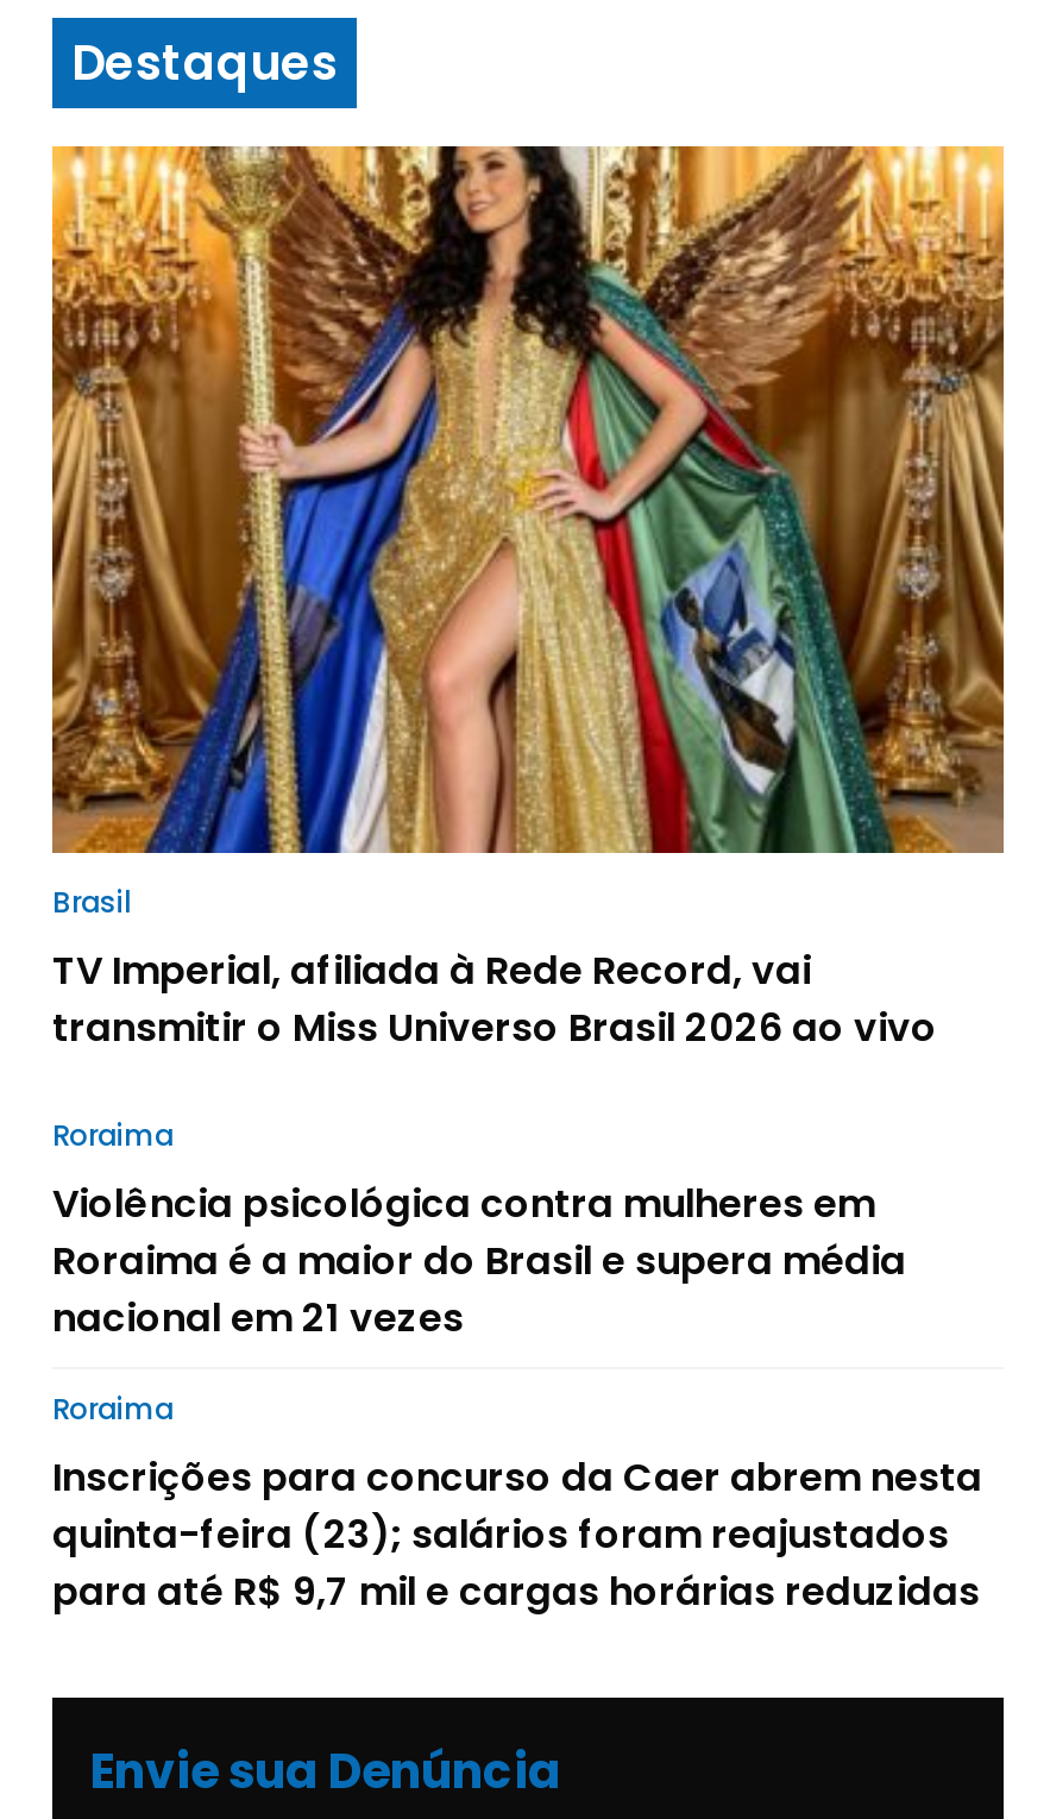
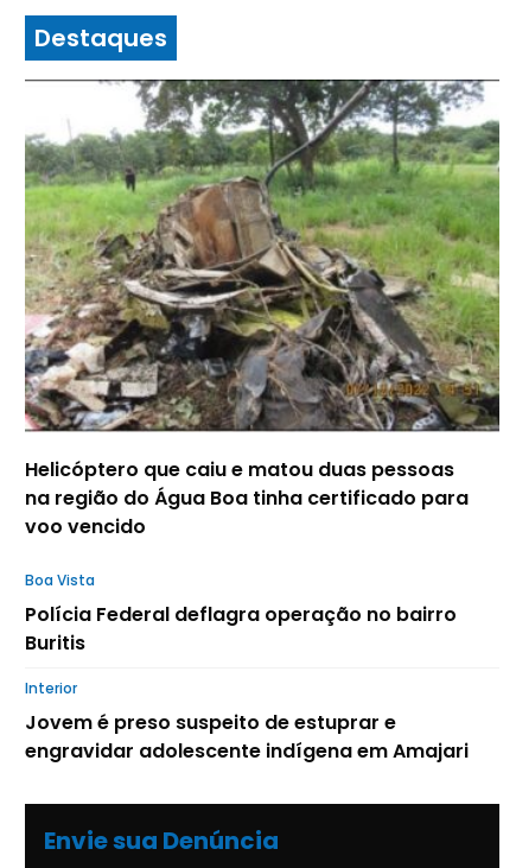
[50,144,1006,1054] [image] | Brasil | TV Imperial, afiliada à Rede Record, vai | transmitir o Miss Universo Brasil 2026 ao vivo -> [24,78,501,540] [image] | Helicóptero que caiu e matou duas pessoas | na região do Água Boa tinha certificado para | voo vencido
[52,1114,906,1344] Roraima | Violência psicológica contra mulheres em | Roraima é a maior do Brasil e supera média | nacional em 21 vezes -> [25,569,457,656] Boa Vista | Polícia Federal deflagra operação no bairro | Buritis
[52,1387,982,1618] Roraima | Inscrições para concurso da Caer abrem nesta | quinta-feira (23); salários foram reajustados | para até R$ 9,7 mil e cargas horárias reduzidas -> [25,677,469,764] Interior | Jovem é preso suspeito de estuprar e | engravidar adolescente indígena em Amajari

